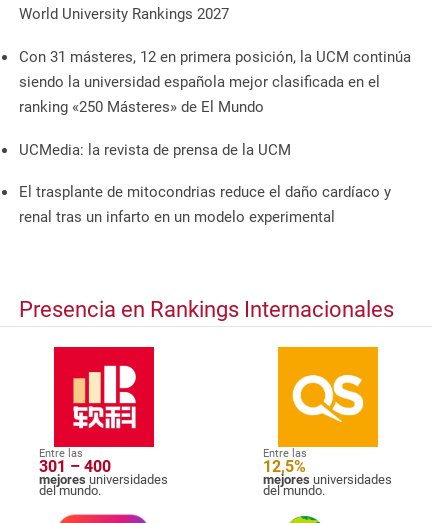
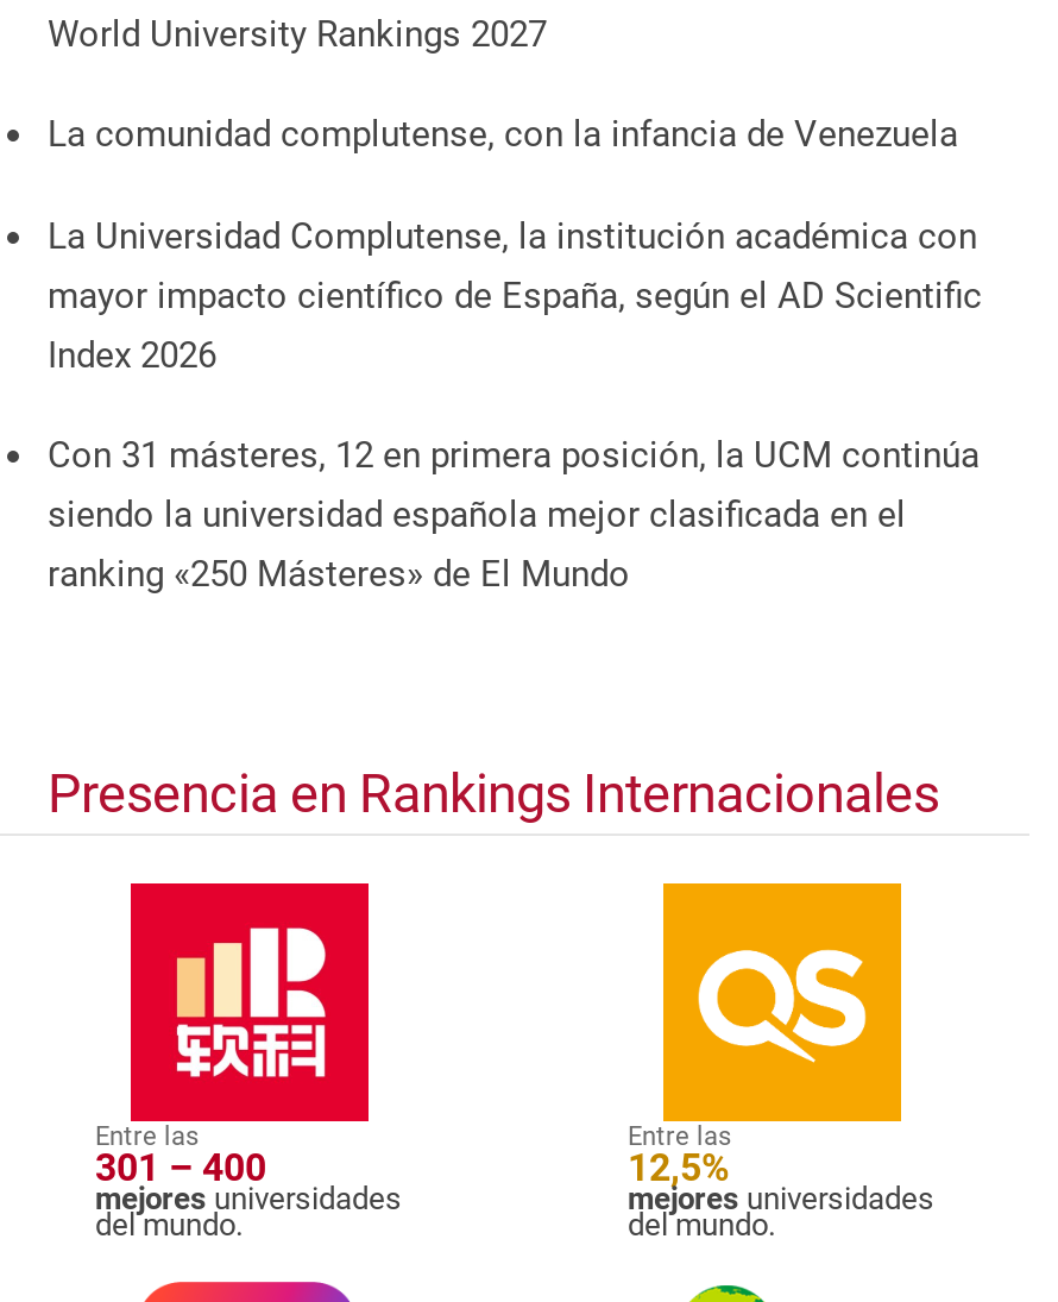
none -> [48,113,982,376] La comunidad complutense, con la infancia de Venezuela | La Universidad Complutense, la institución académica con | mayor impacto científico de España, según el AD Scientific | Index 2026
moved [19,48,411,116] -> [48,434,980,596]: Con 31 másteres, 12 en primera posición, la UCM continúa | siendo la universidad española mejor clasificada en el | ranking «250 Másteres» de El Mundo
[19,141,391,226] UCMedia: la revista de prensa de la UCM | El trasplante de mitocondrias reduce el daño cardíaco y | renal tras un infarto en un modelo experimental -> none

